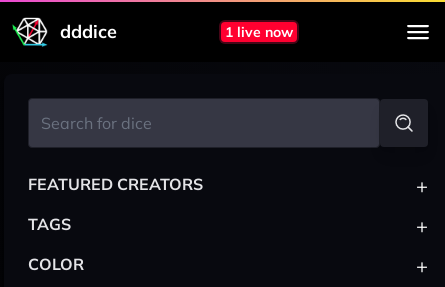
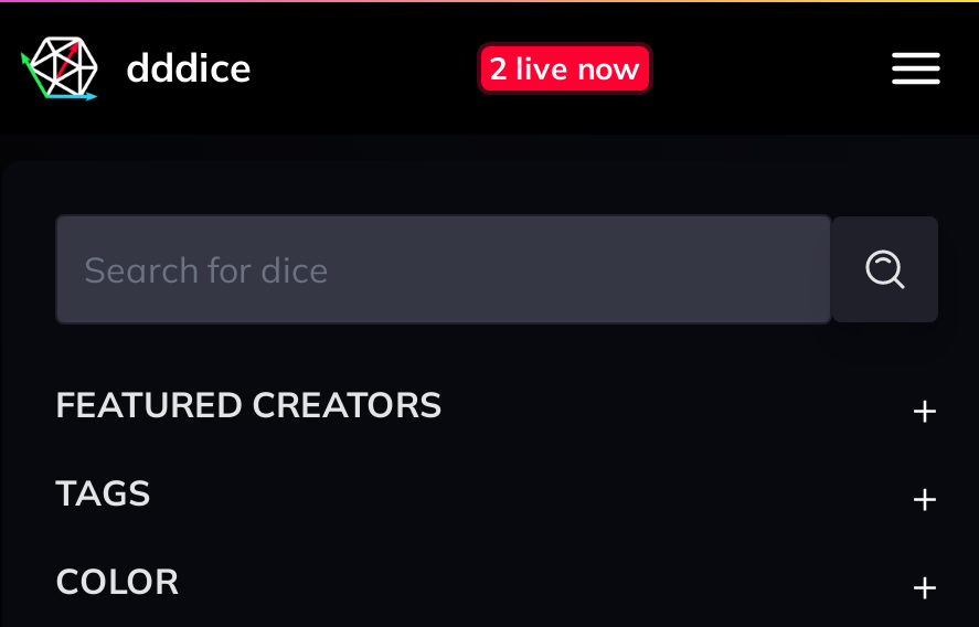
[224,23,292,41] 1 live now -> [489,49,639,88] 2 live now

